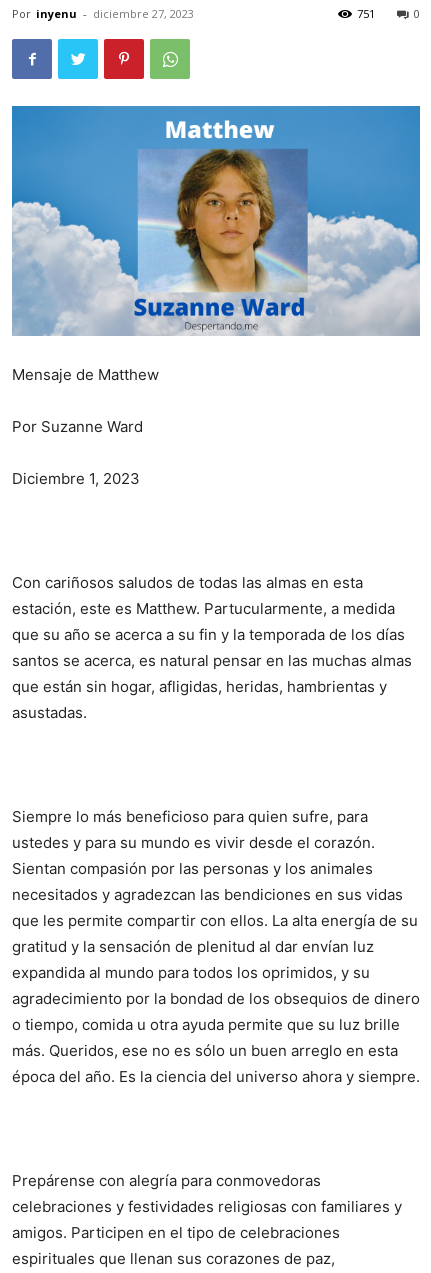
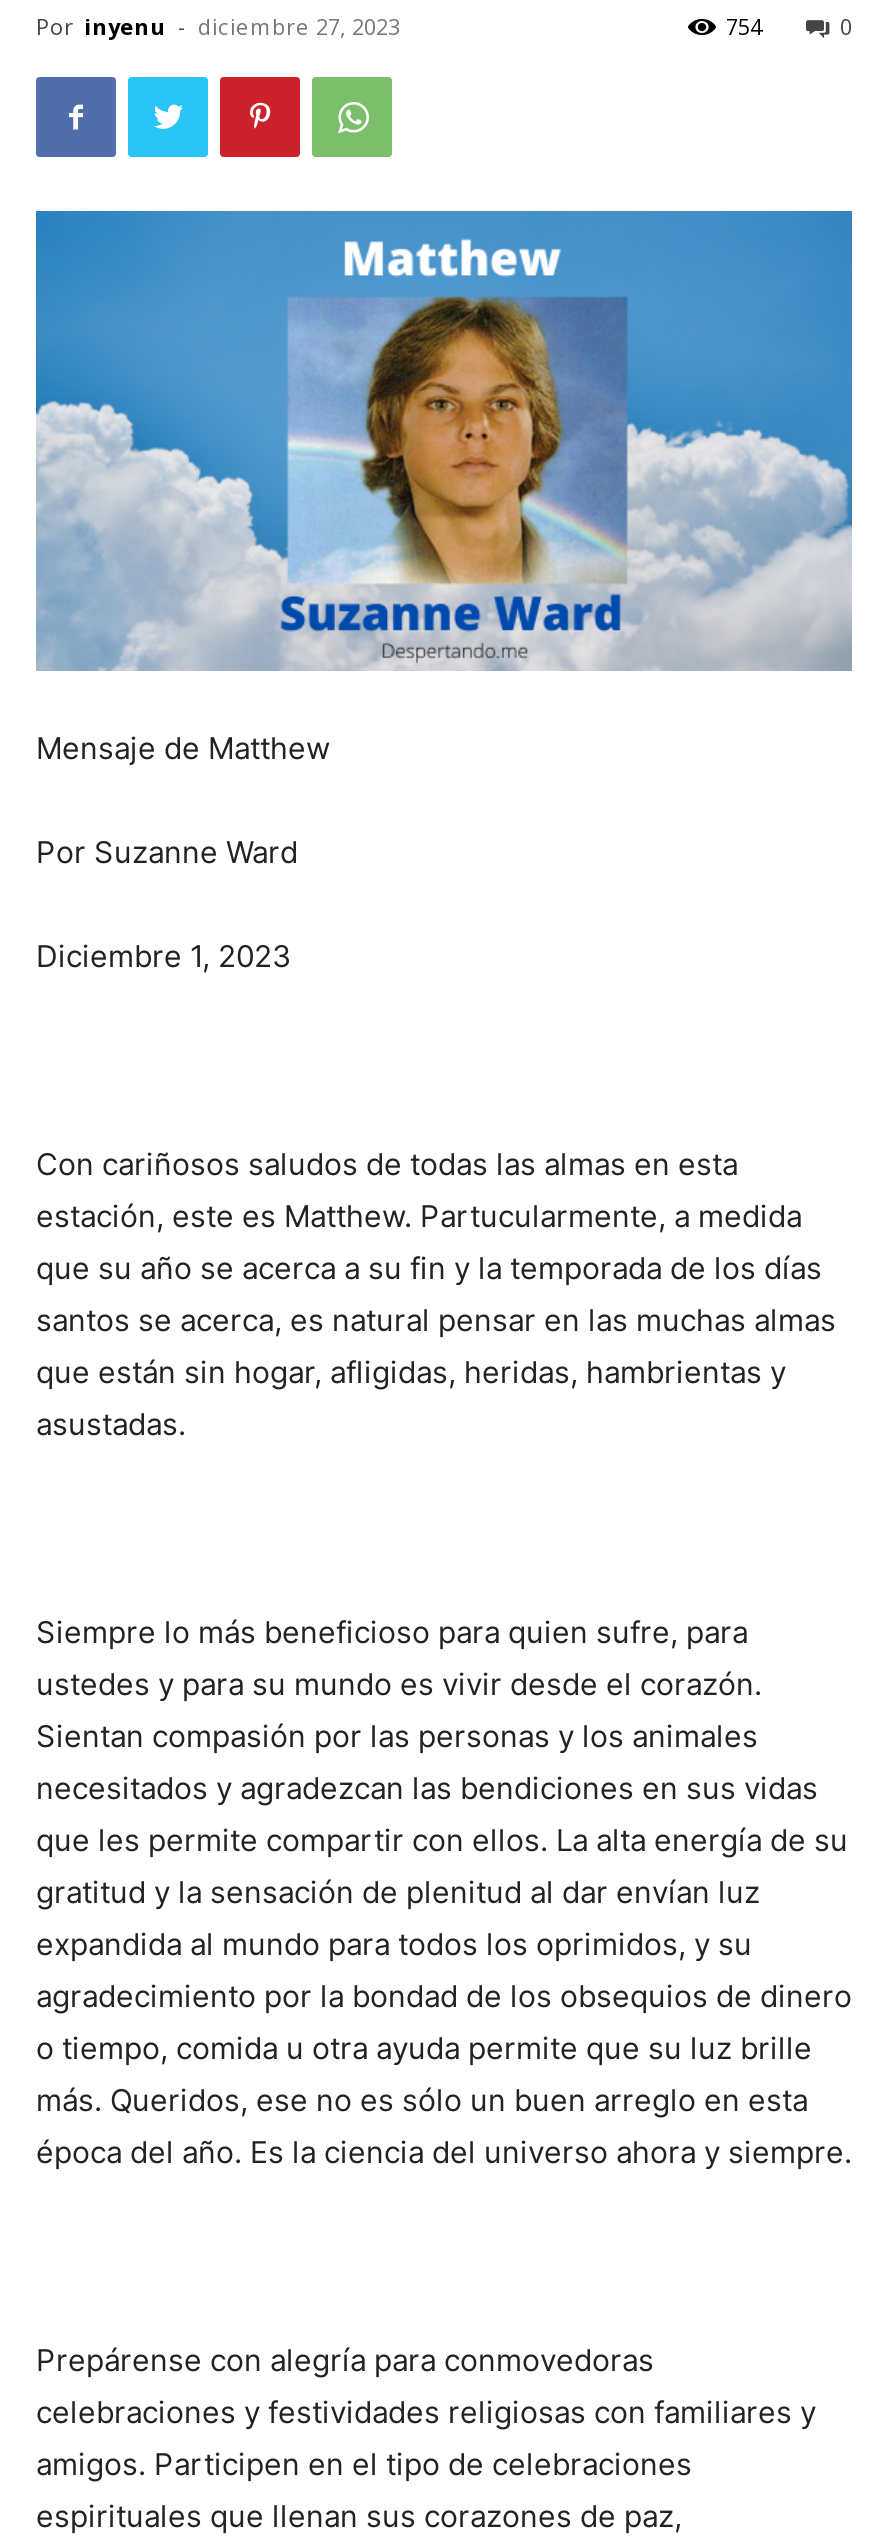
[357,6,375,21] 751 -> [726,11,762,41] 754

